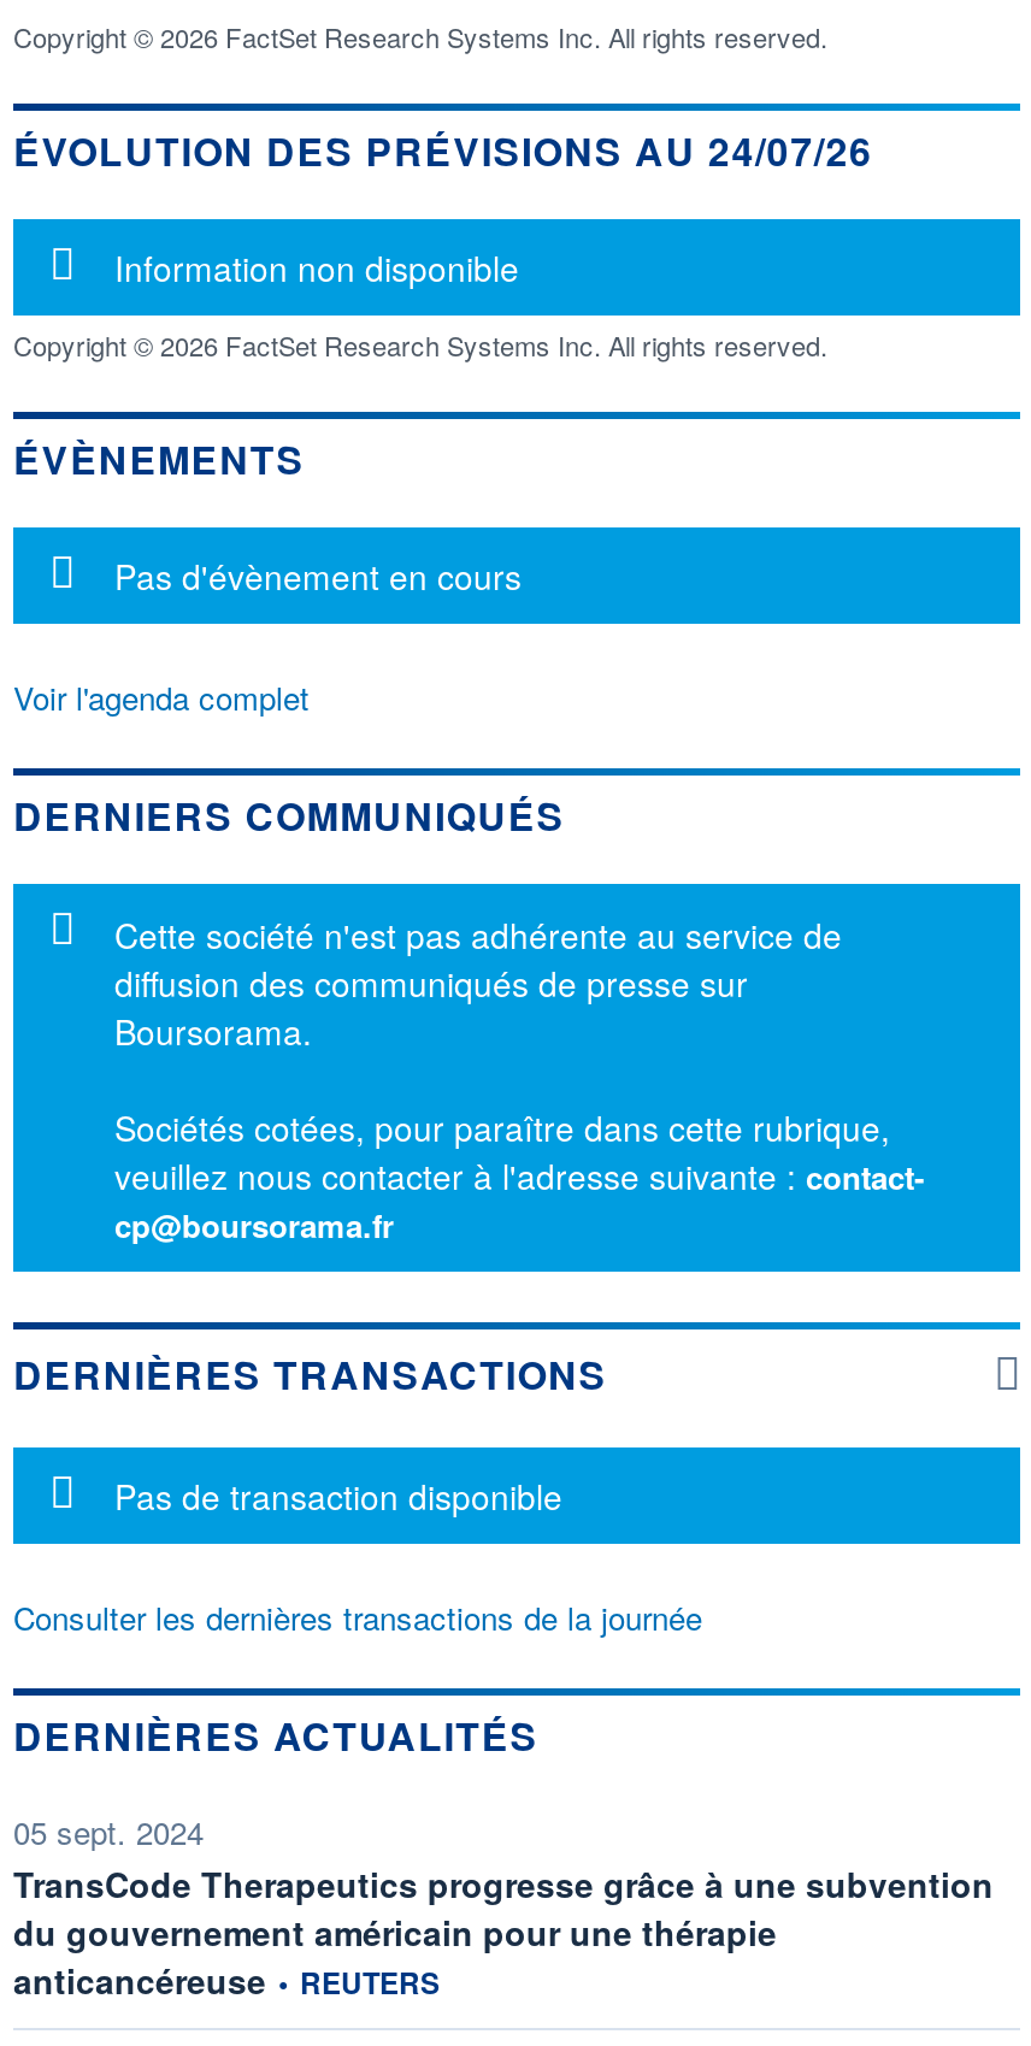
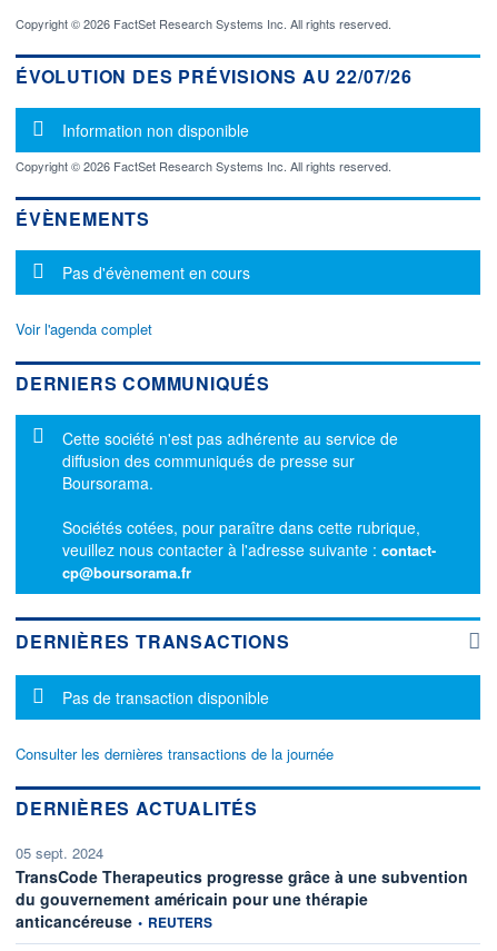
[13,123,873,178] ÉVOLUTION DES PRÉVISIONS AU 24/07/26 -> [16,63,412,89] ÉVOLUTION DES PRÉVISIONS AU 22/07/26

